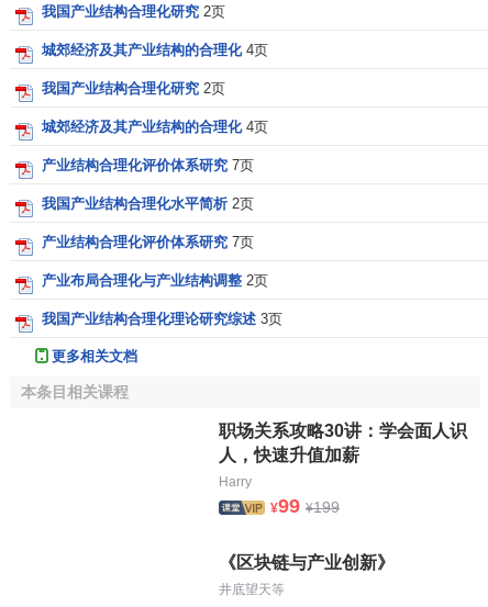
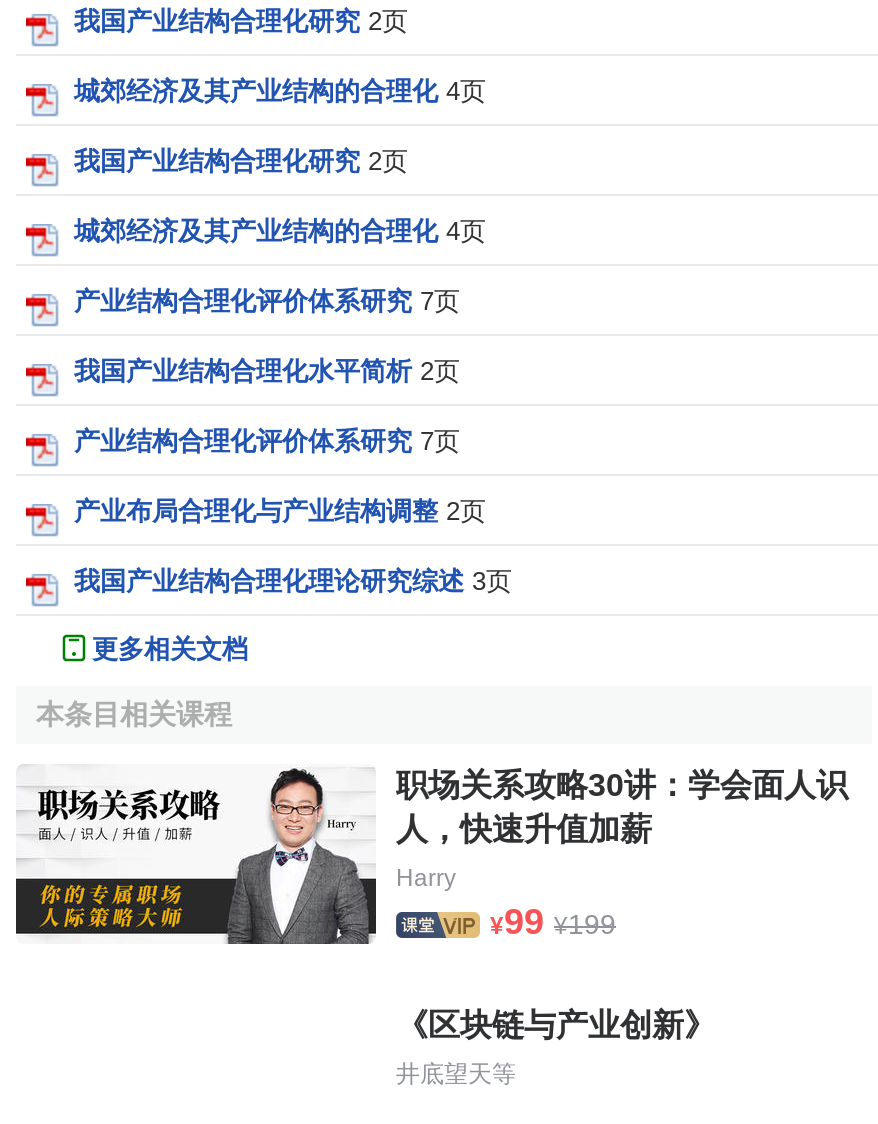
none -> [14,766,378,946] [image]

